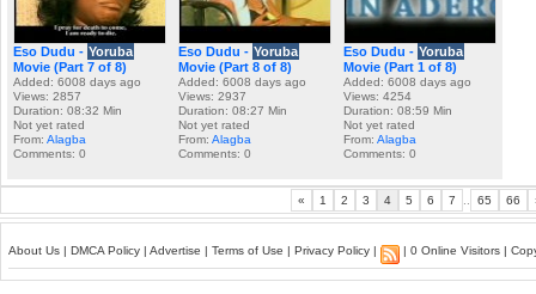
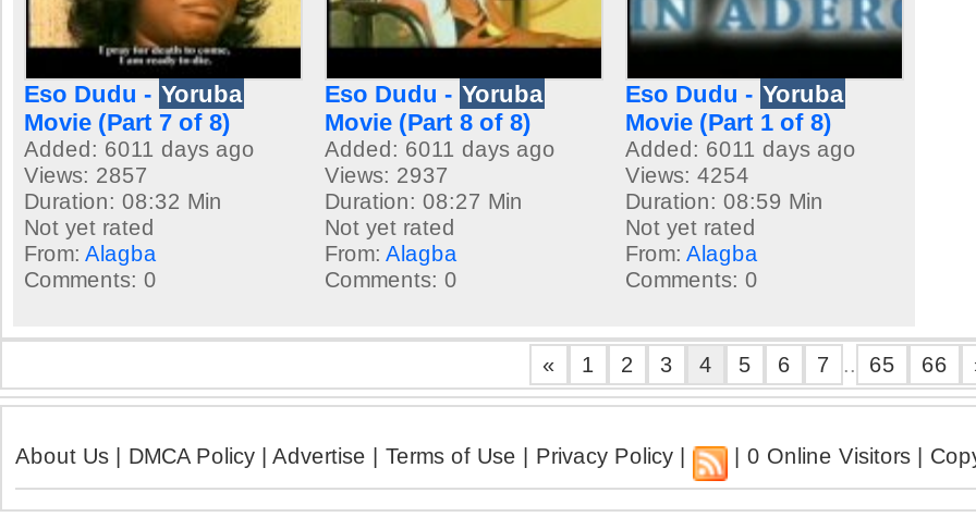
[13,75,141,88] Added: 6008 days ago -> [24,137,255,161] Added: 6011 days ago
[178,75,306,88] Added: 6008 days ago -> [325,137,556,161] Added: 6011 days ago
[343,75,471,88] Added: 6008 days ago -> [625,137,856,161] Added: 6011 days ago

